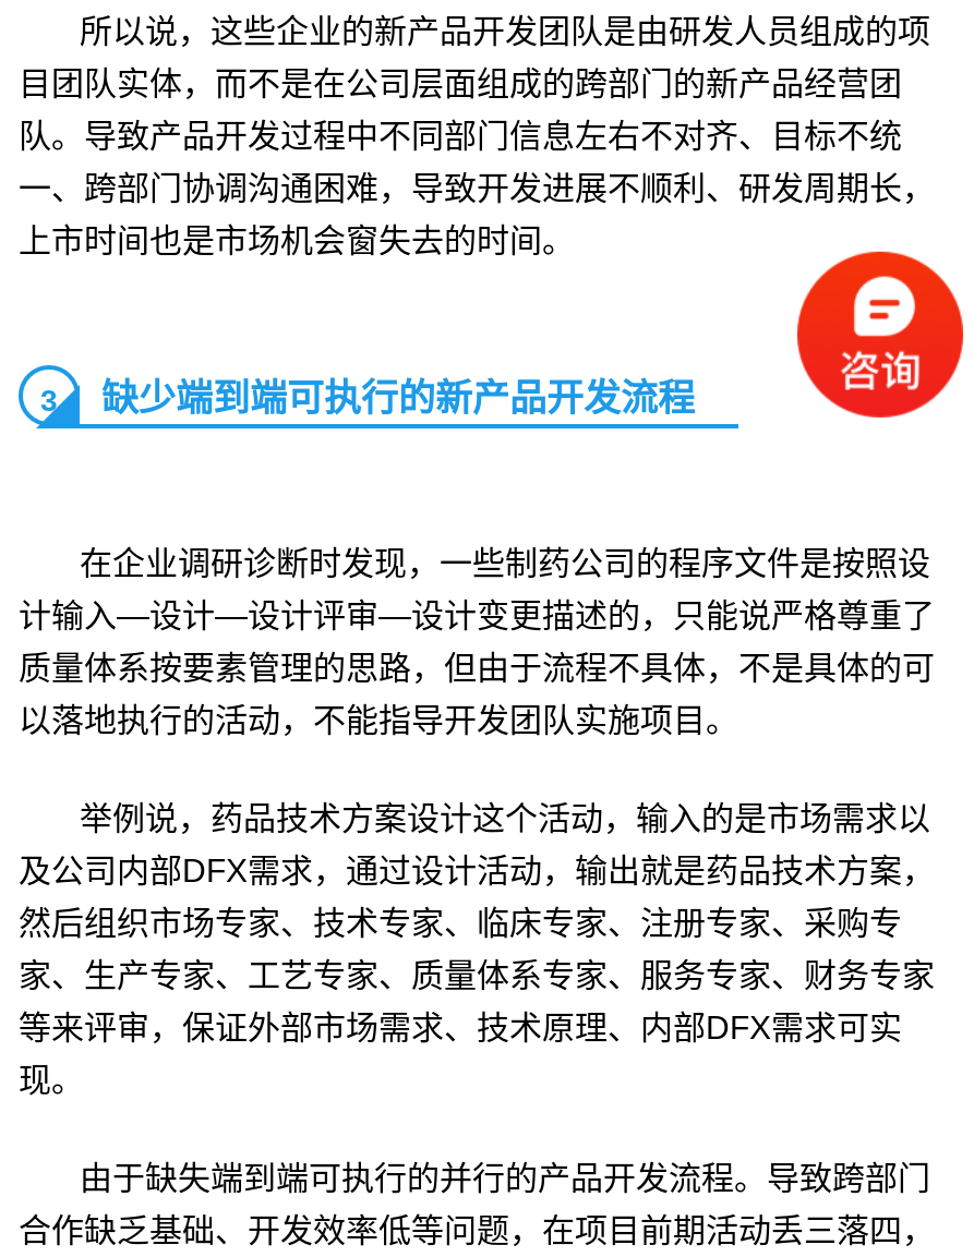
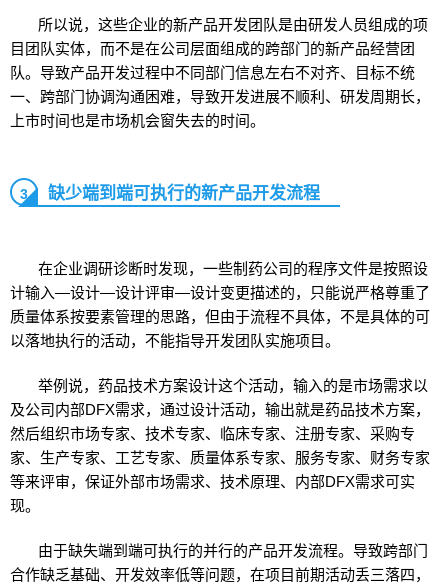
[795,250,965,420] [image] -> none

